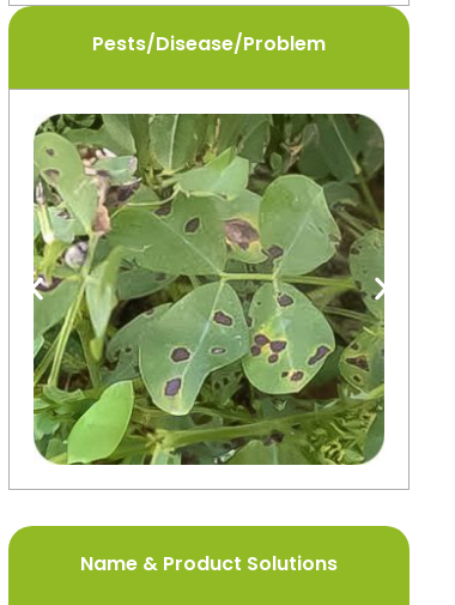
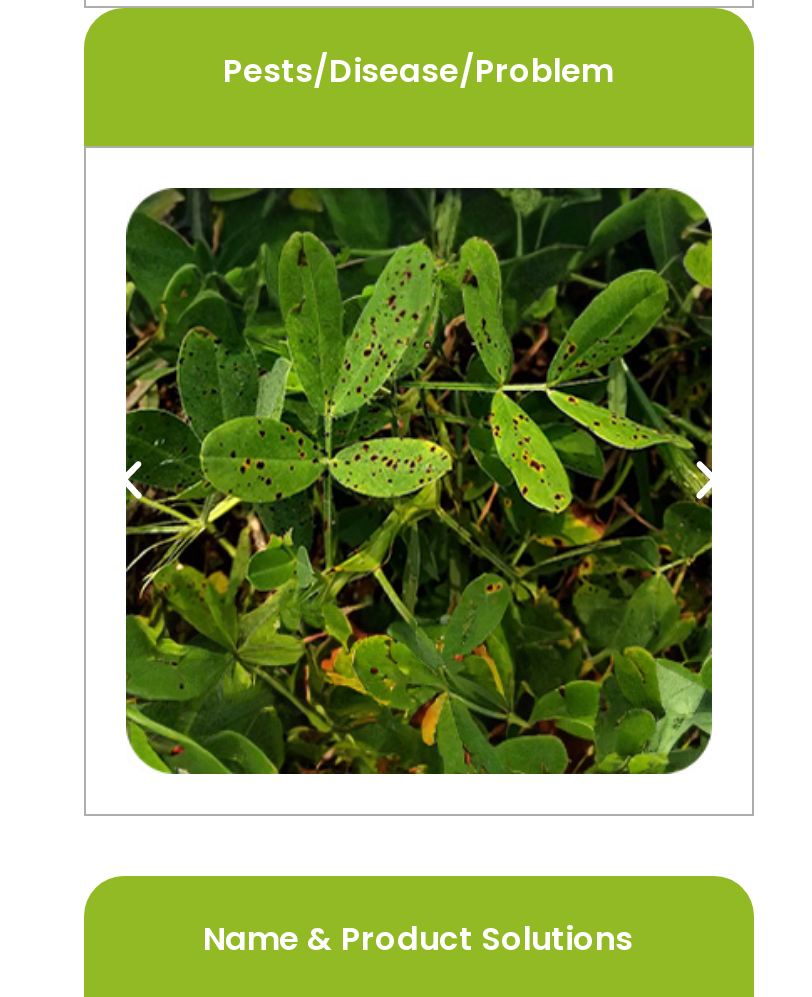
[32,113,386,466] [image] -> [124,188,714,776] [image]

